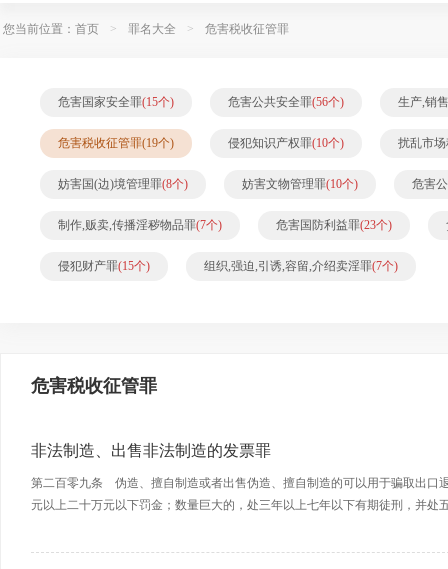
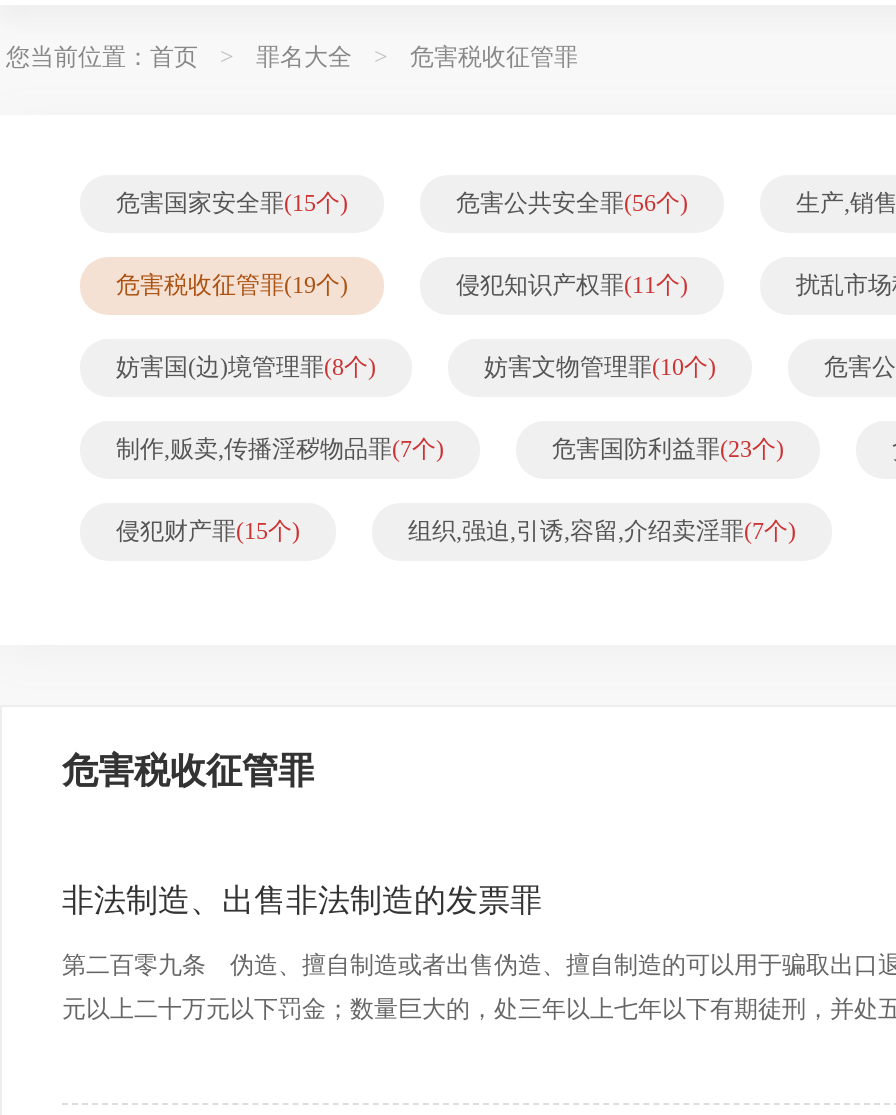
[228,136,344,150] 侵犯知识产权罪(10个) -> [456,271,688,299] 侵犯知识产权罪(11个)

